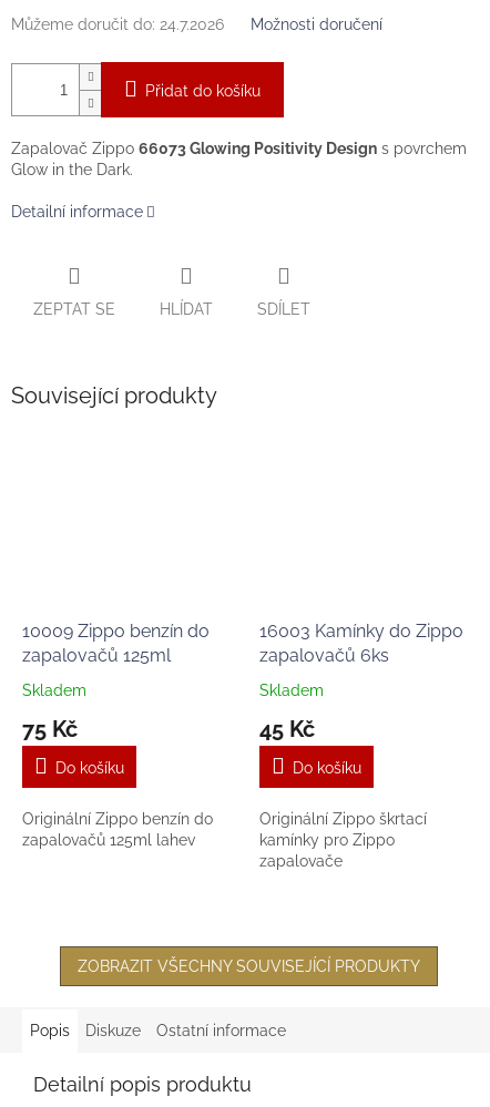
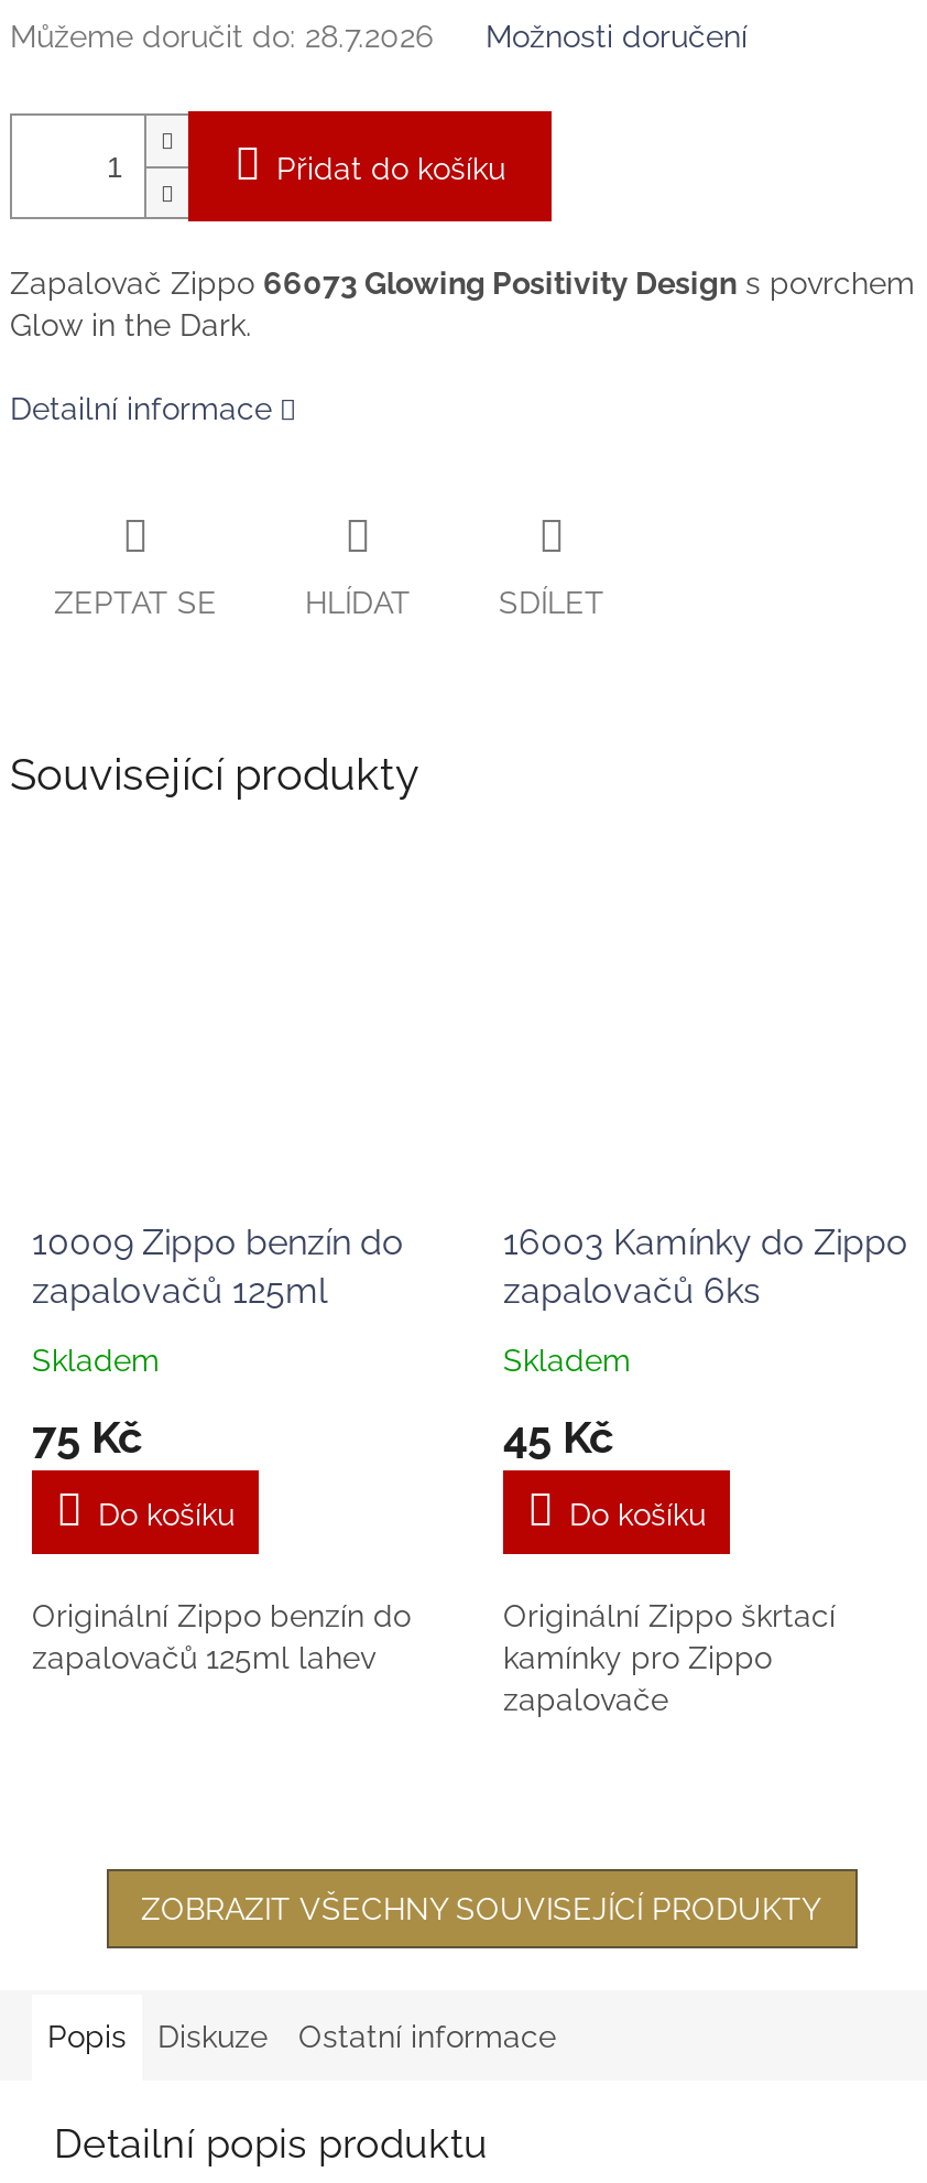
[11,16,224,34] Můžeme doručit do: 24.7.2026 -> [10,20,433,55] Můžeme doručit do: 28.7.2026

